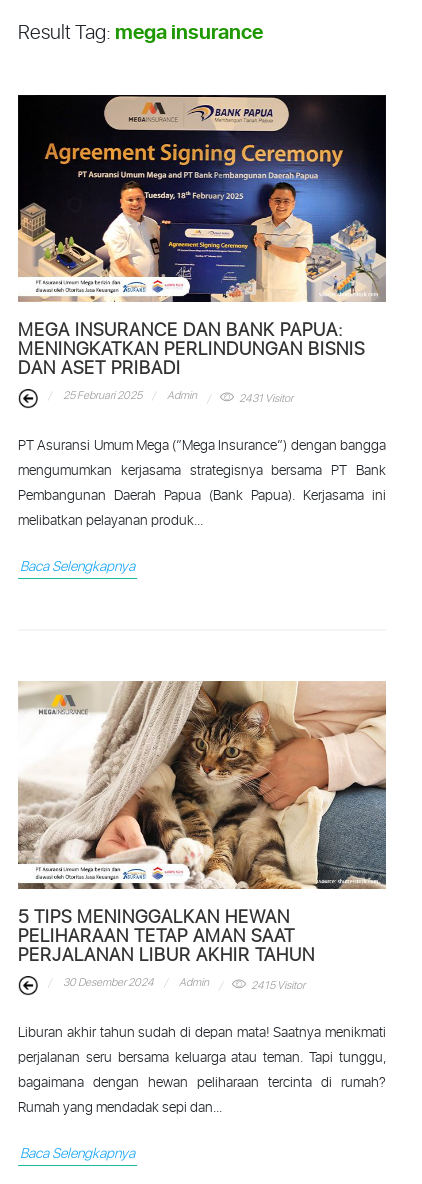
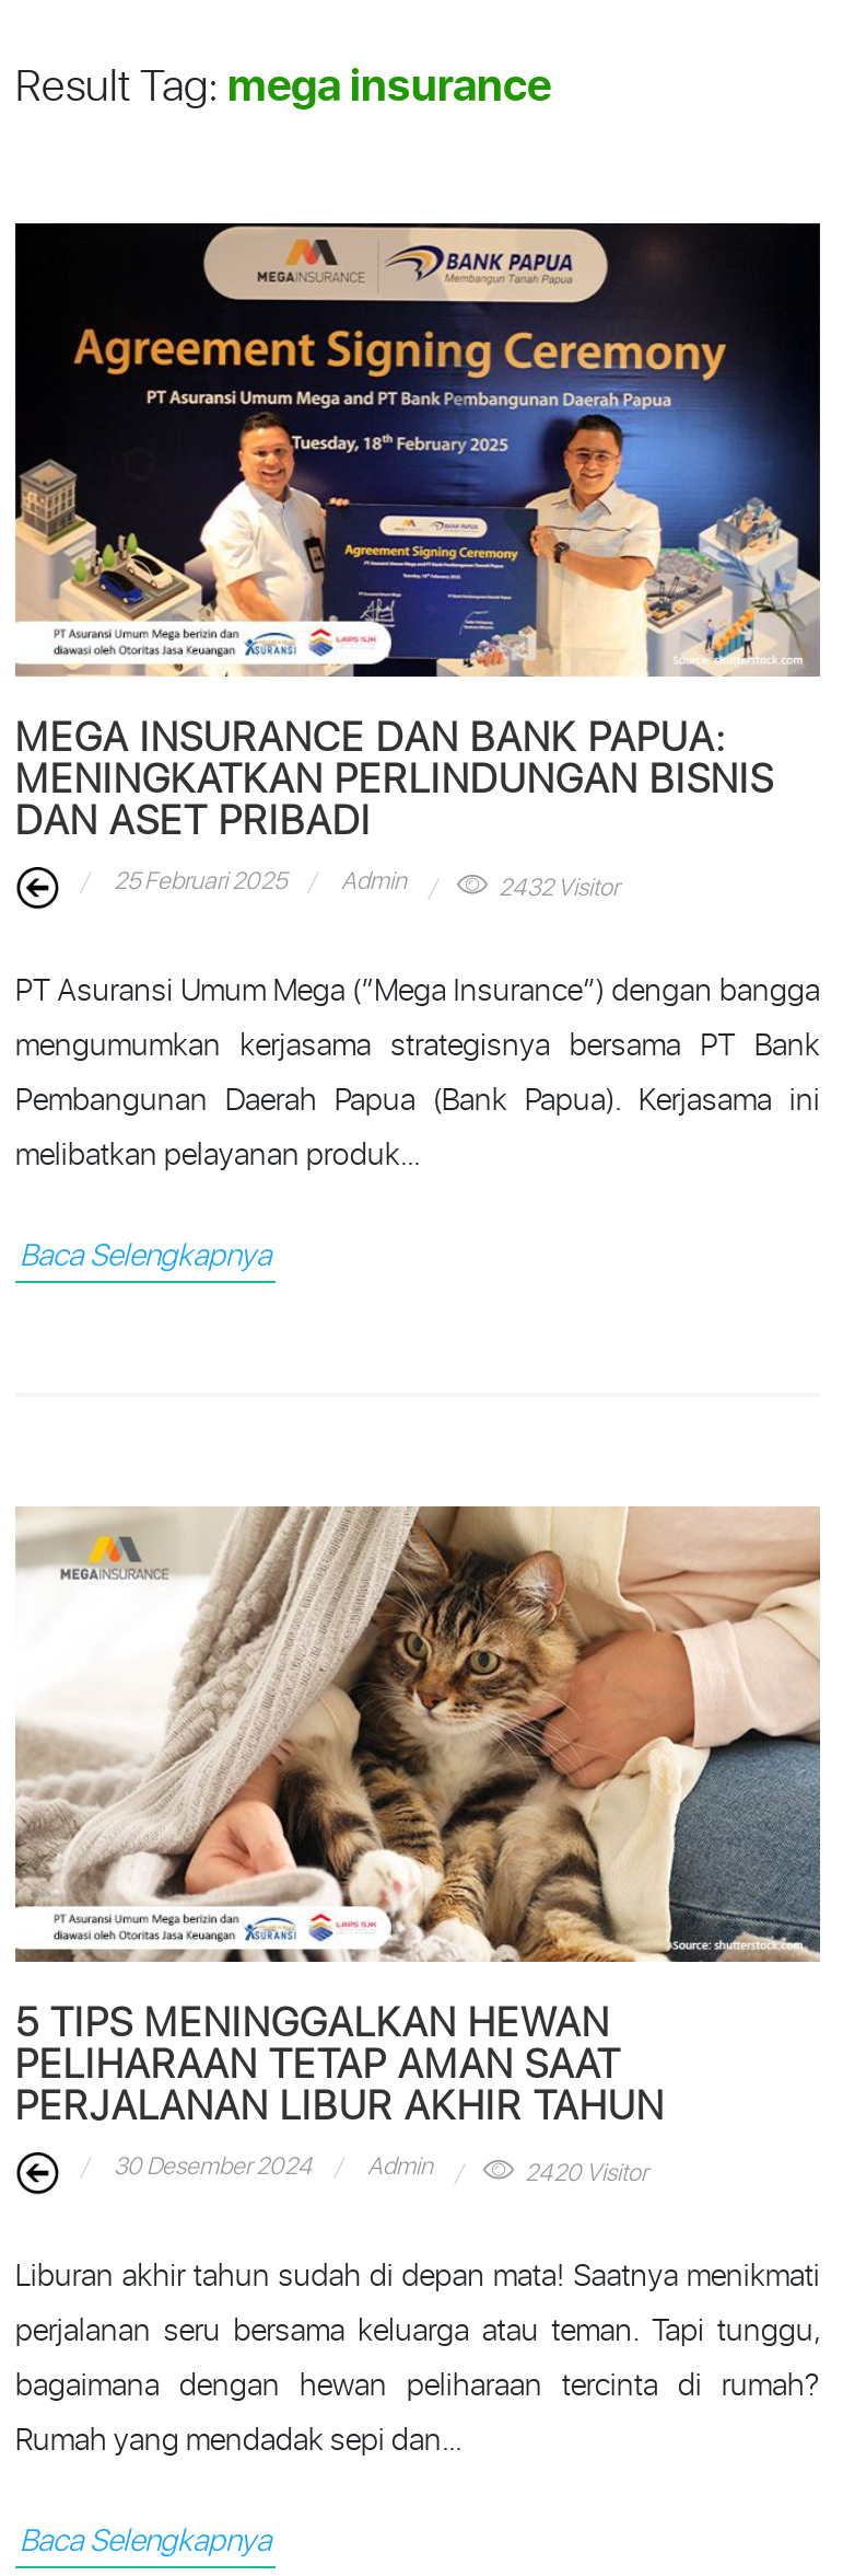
[237,391,293,407] 2431 Visitor -> [494,872,619,907] 2432 Visitor
[249,978,305,994] 2415 Visitor -> [520,2157,647,2192] 2420 Visitor

